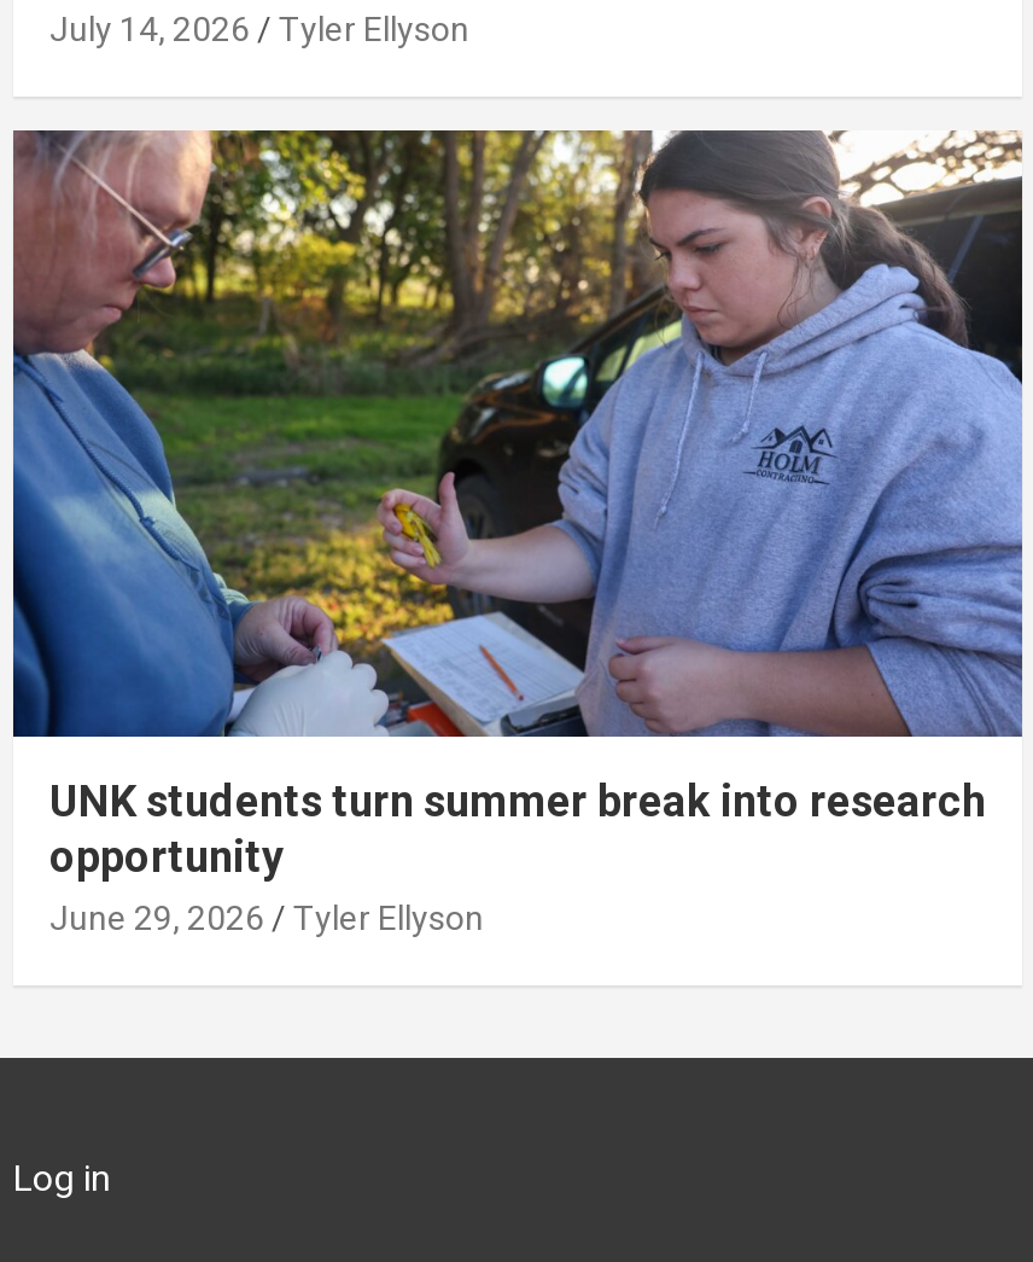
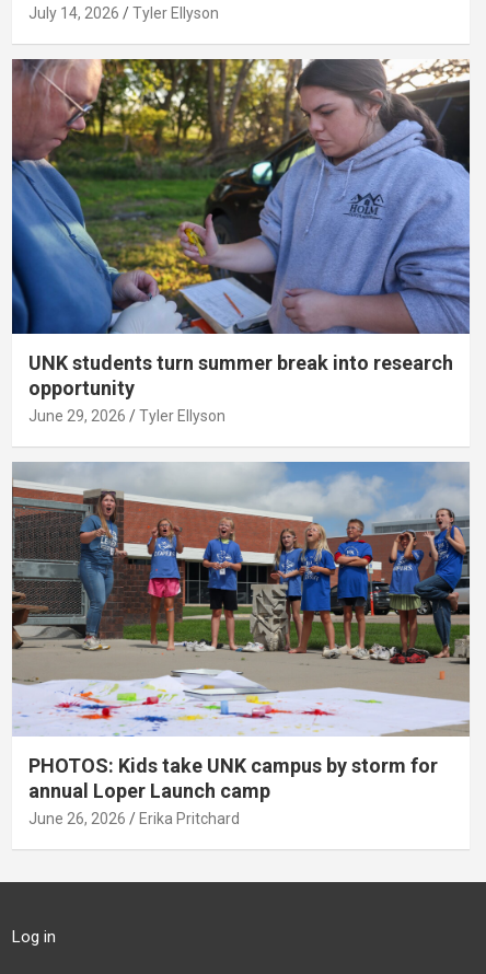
none -> [11,461,471,827] [image] | PHOTOS: Kids take UNK campus by storm for | annual Loper Launch camp | June 26, 2026 | Erika Pritchard

